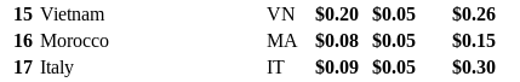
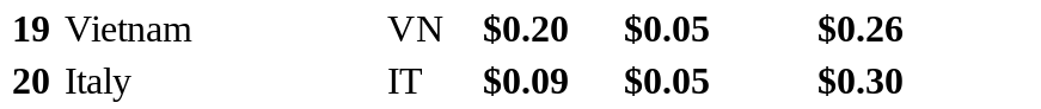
[13,4,104,25] 15 Vietnam -> [12,8,191,48] 19 Vietnam
[13,31,496,78] 16 Morocco | MA | $0.08 | $0.05 | $0.15 | 17 Italy -> [12,60,131,100] 20 Italy

